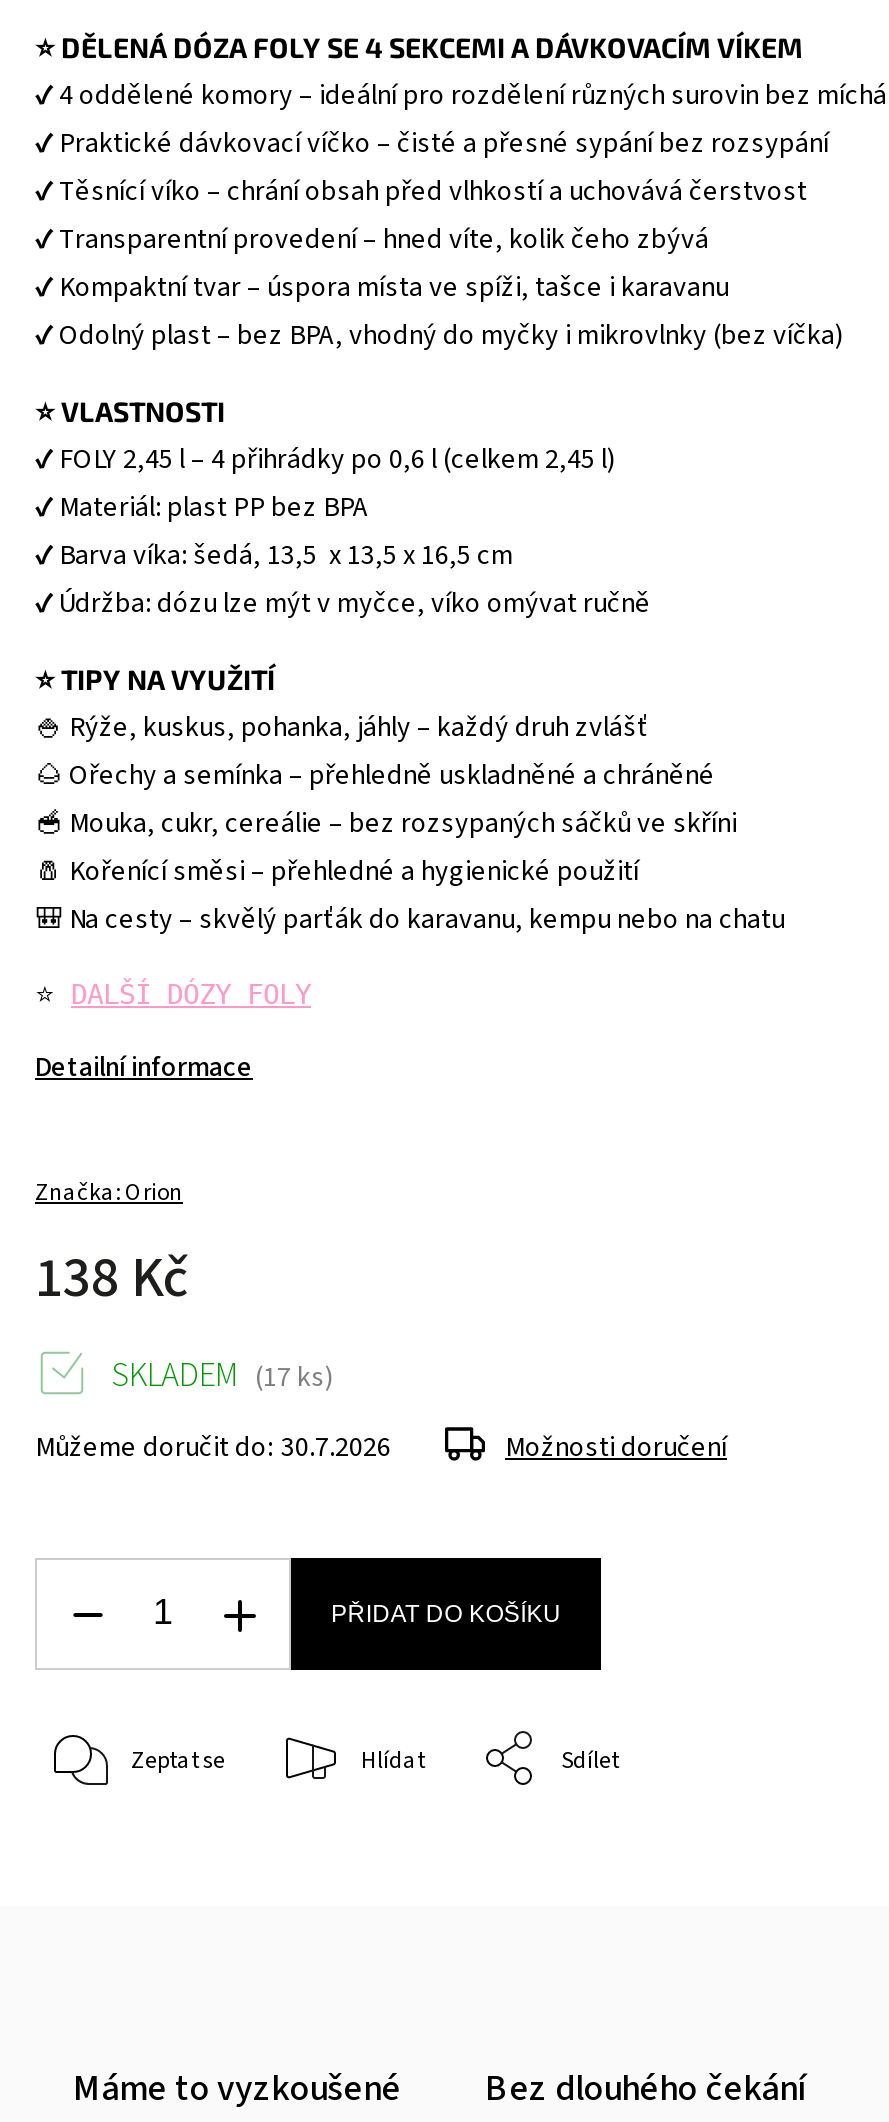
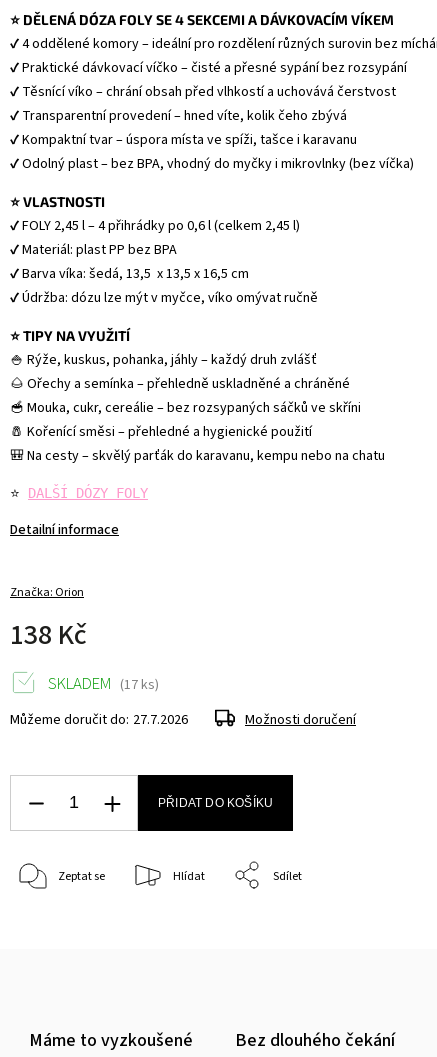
[35,1428,391,1468] Můžeme doručit do: 30.7.2026 -> [10,710,188,730] Můžeme doručit do: 27.7.2026

